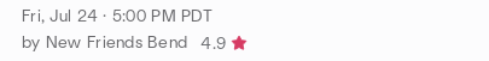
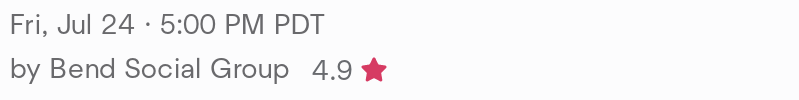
[22,34,188,51] by New Friends Bend -> [10,55,289,83] by Bend Social Group

